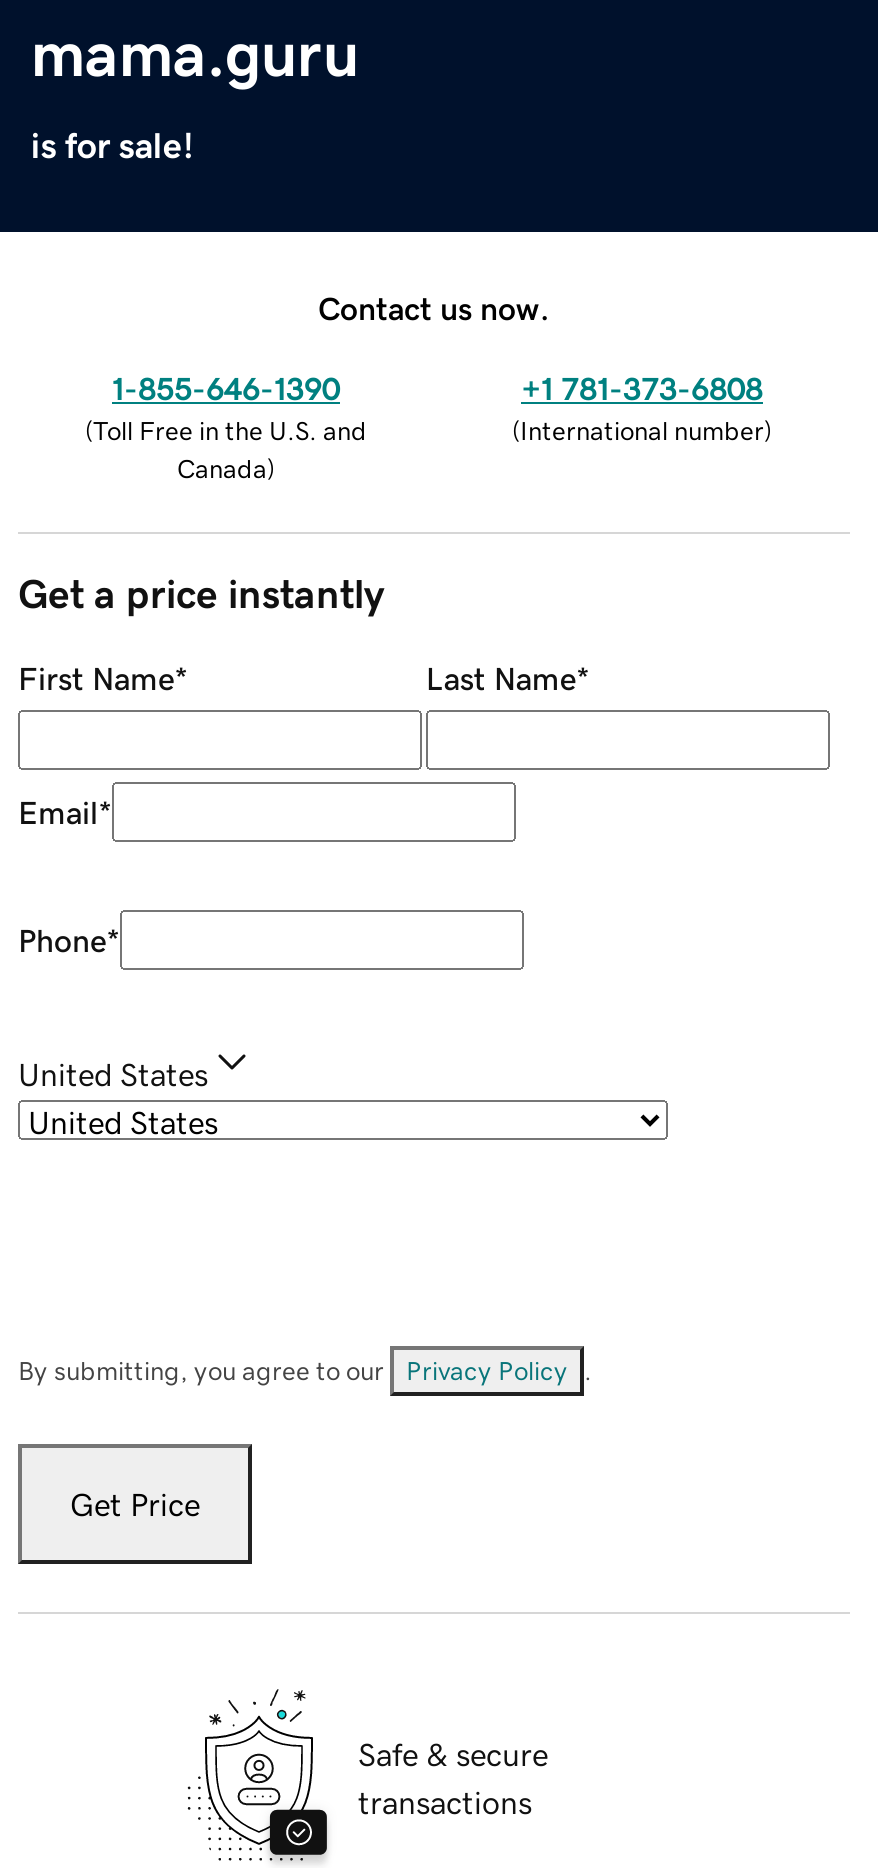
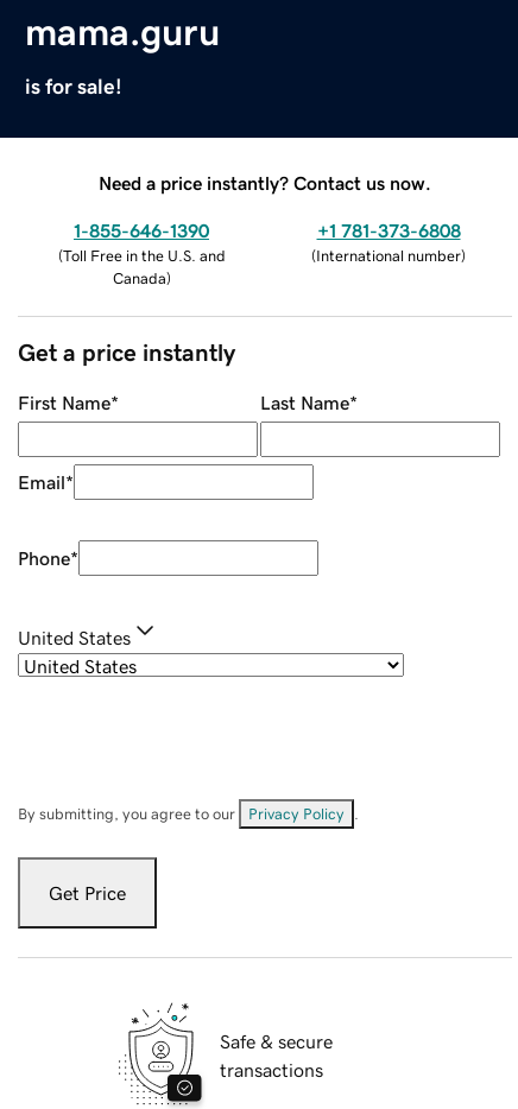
[318,291,550,323] Contact us now. -> [99,173,431,192] Need a price instantly? Contact us now.

